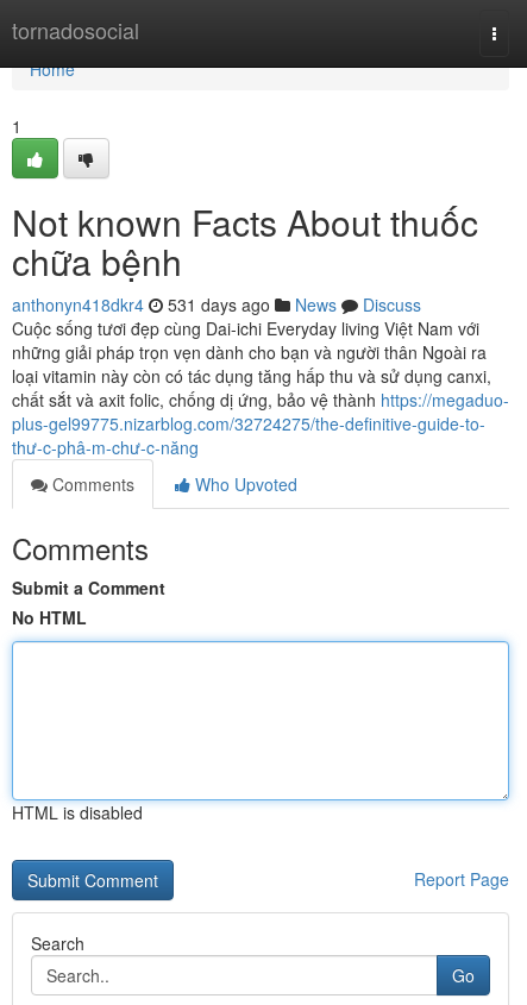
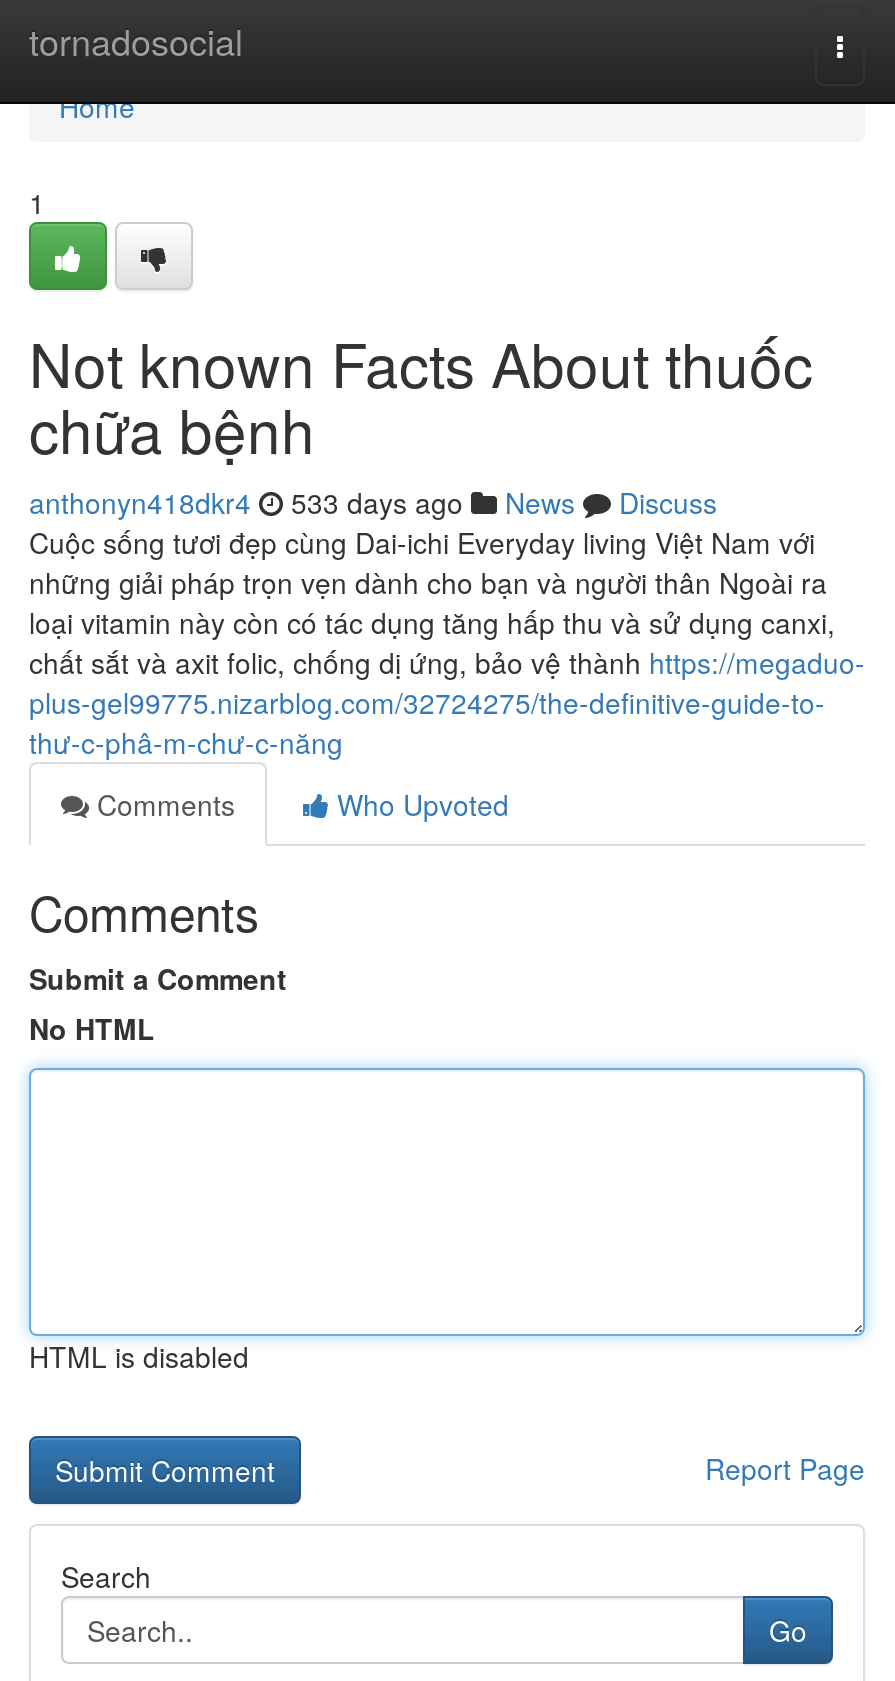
[12,293,421,316] anthonyn418dkr4 531 days ago News Discuss -> [29,482,717,522] anthonyn418dkr4 533 days ago News Discuss

